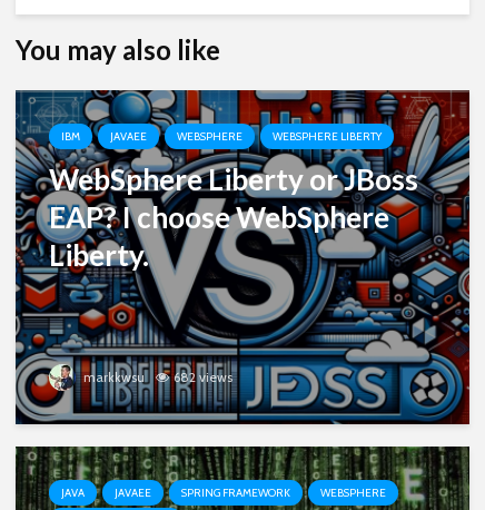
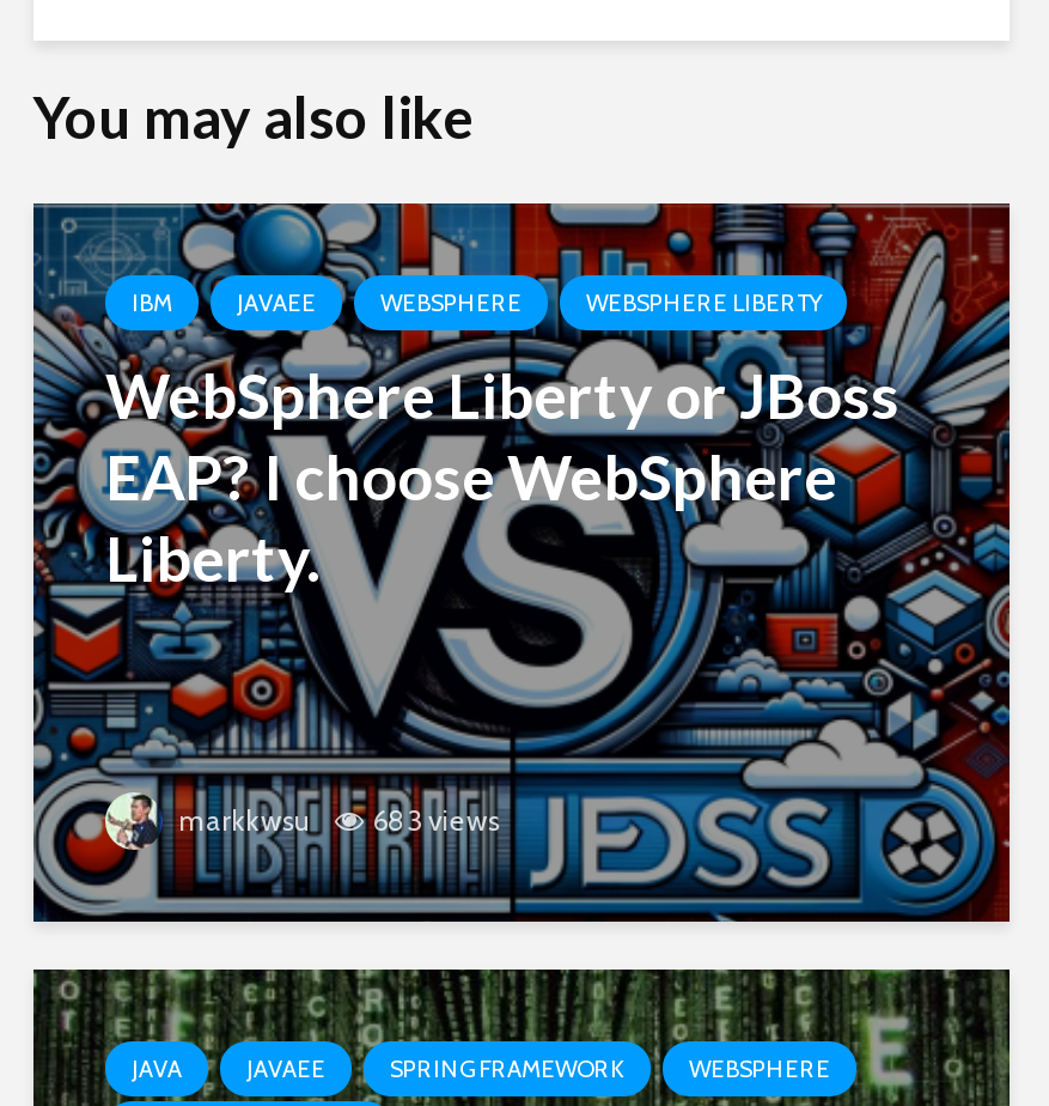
[80,369,232,385] markkwsu 682 views -> [172,802,500,838] markkwsu 683 views

